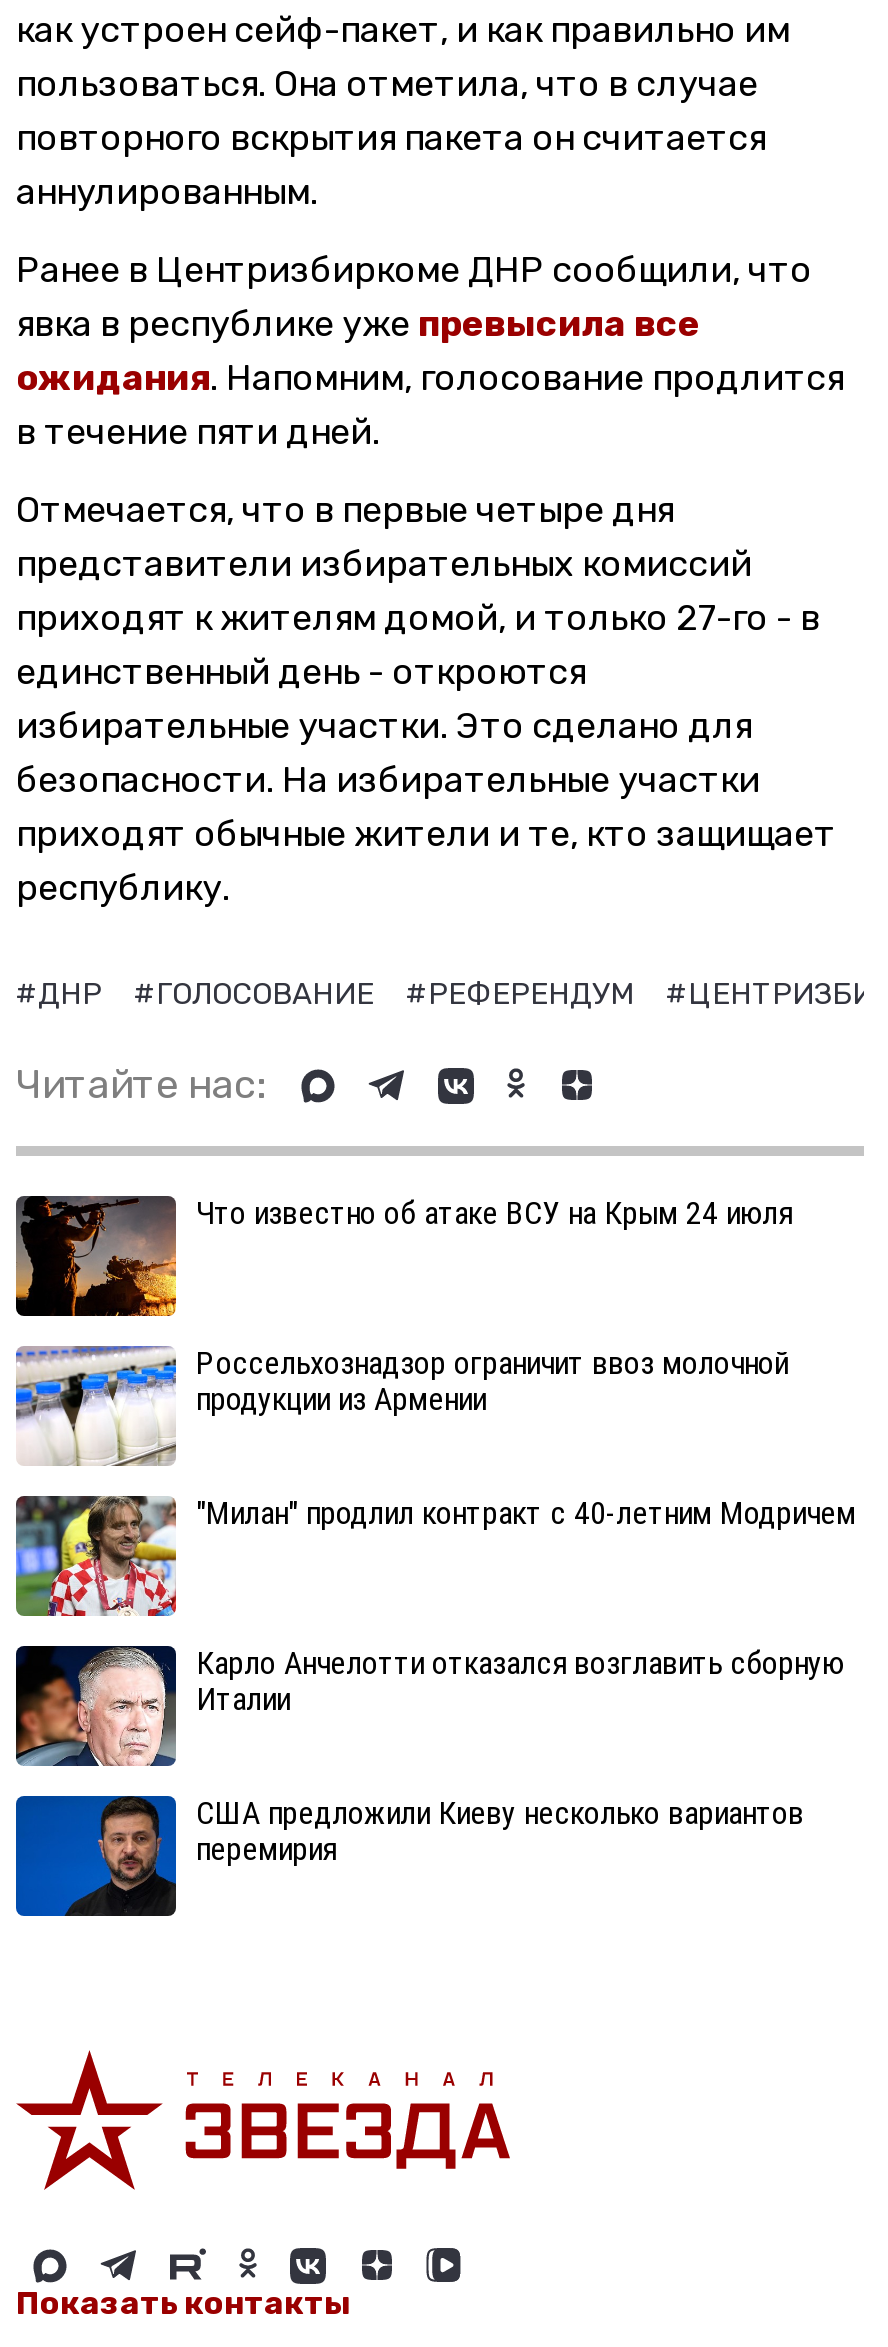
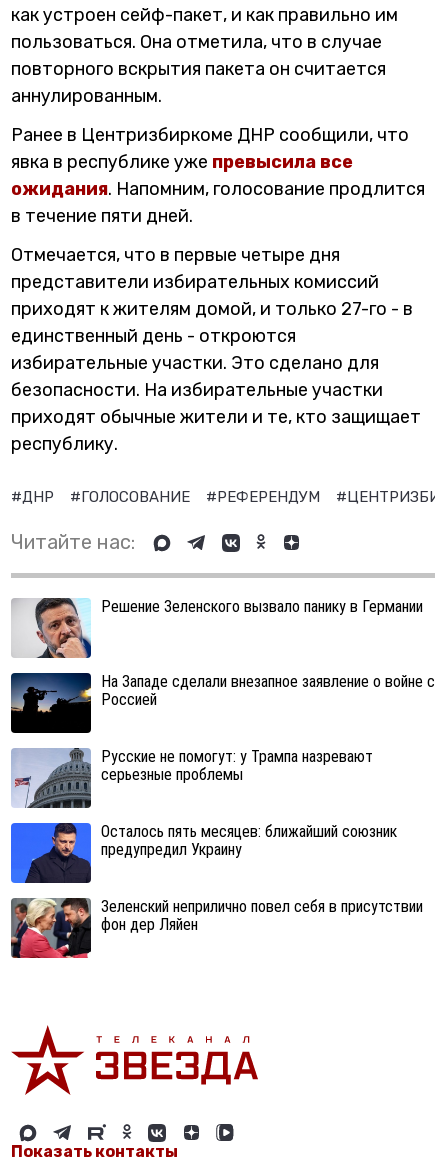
[14,1194,792,1318] [image] | Что известно об атаке ВСУ на Крым 24 июля -> [11,597,423,659] [image] | Решение Зеленского вызвало панику в Германии
[14,1344,788,1468] [image] | Россельхознадзор ограничит ввоз молочной | продукции из Армении -> [10,672,435,734] [image] | На Западе сделали внезапное заявление о войне с | Россией
[14,1494,856,1618] [image] | "Милан" продлил контракт с 40-летним Модричем -> [11,747,373,809] [image] | Русские не помогут: у Трампа назревают | серьезные проблемы
[14,1644,844,1768] [image] | Карло Анчелотти отказался возглавить сборную | Италии -> [10,822,397,884] [image] | Осталось пять месяцев: ближайший союзник | предупредил Украину
[14,1794,804,1918] [image] | США предложили Киеву несколько вариантов | перемирия -> [10,897,423,959] [image] | Зеленский неприлично повел cебя в присутствии | фон дер Ляйен

